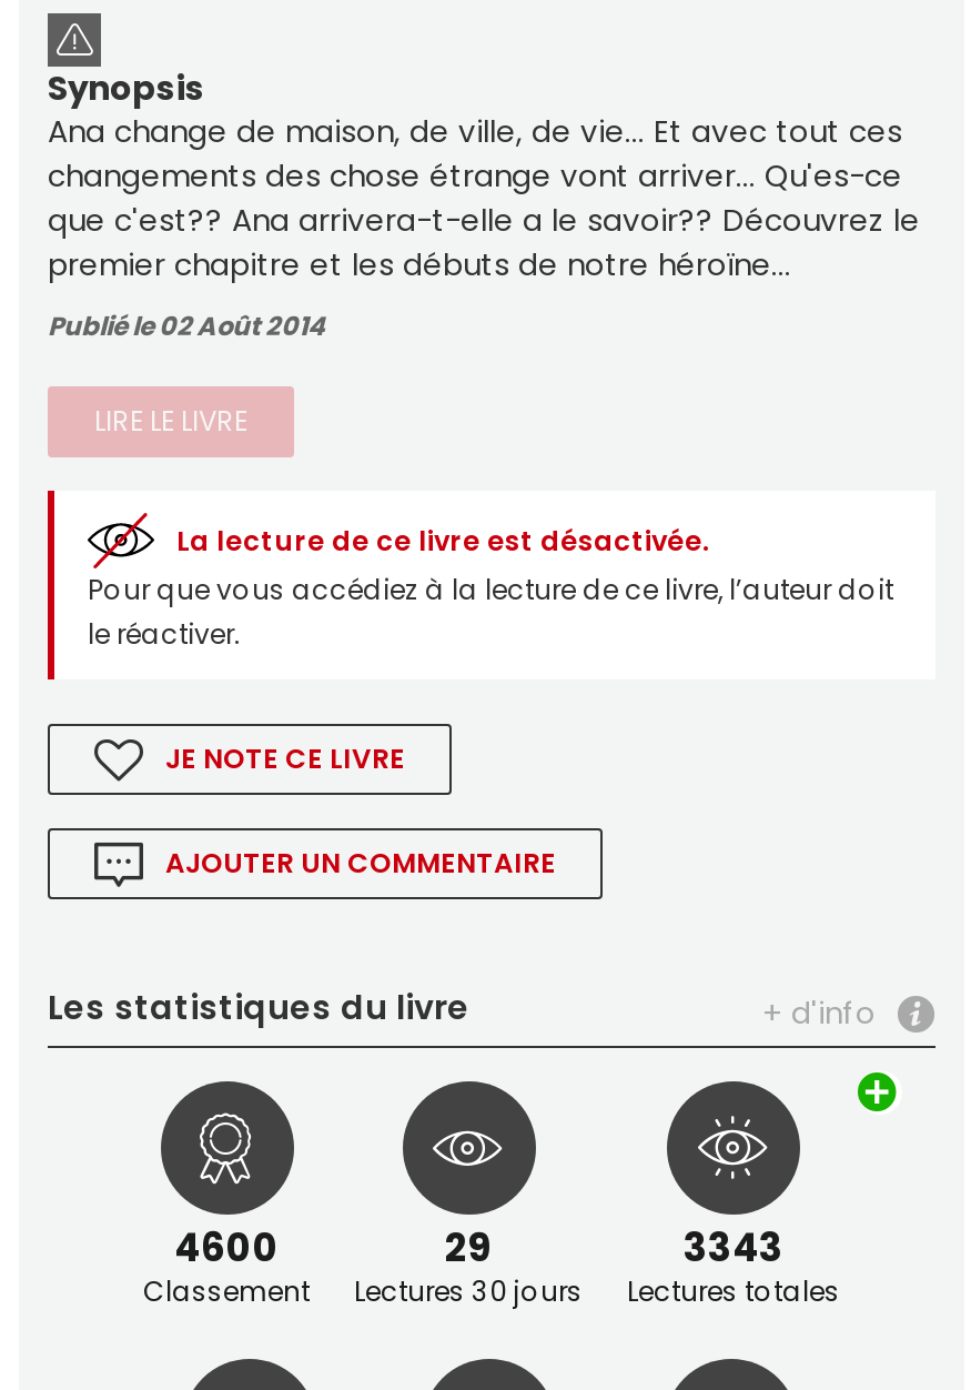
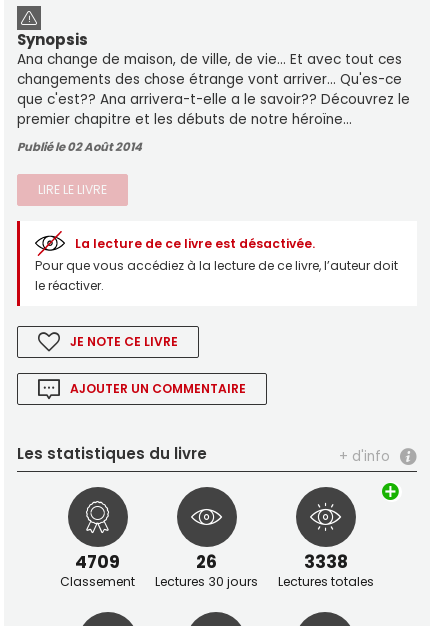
[174,1222,279,1275] 4600 -> [75,550,120,574] 4709
[445,1222,492,1275] 29 -> [196,550,217,574] 26
[684,1222,783,1275] 3343 -> [304,550,348,574] 3338

